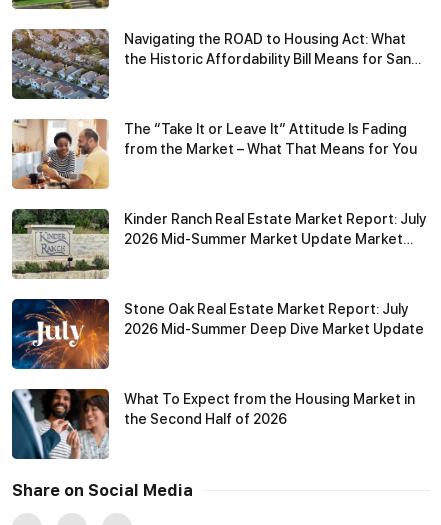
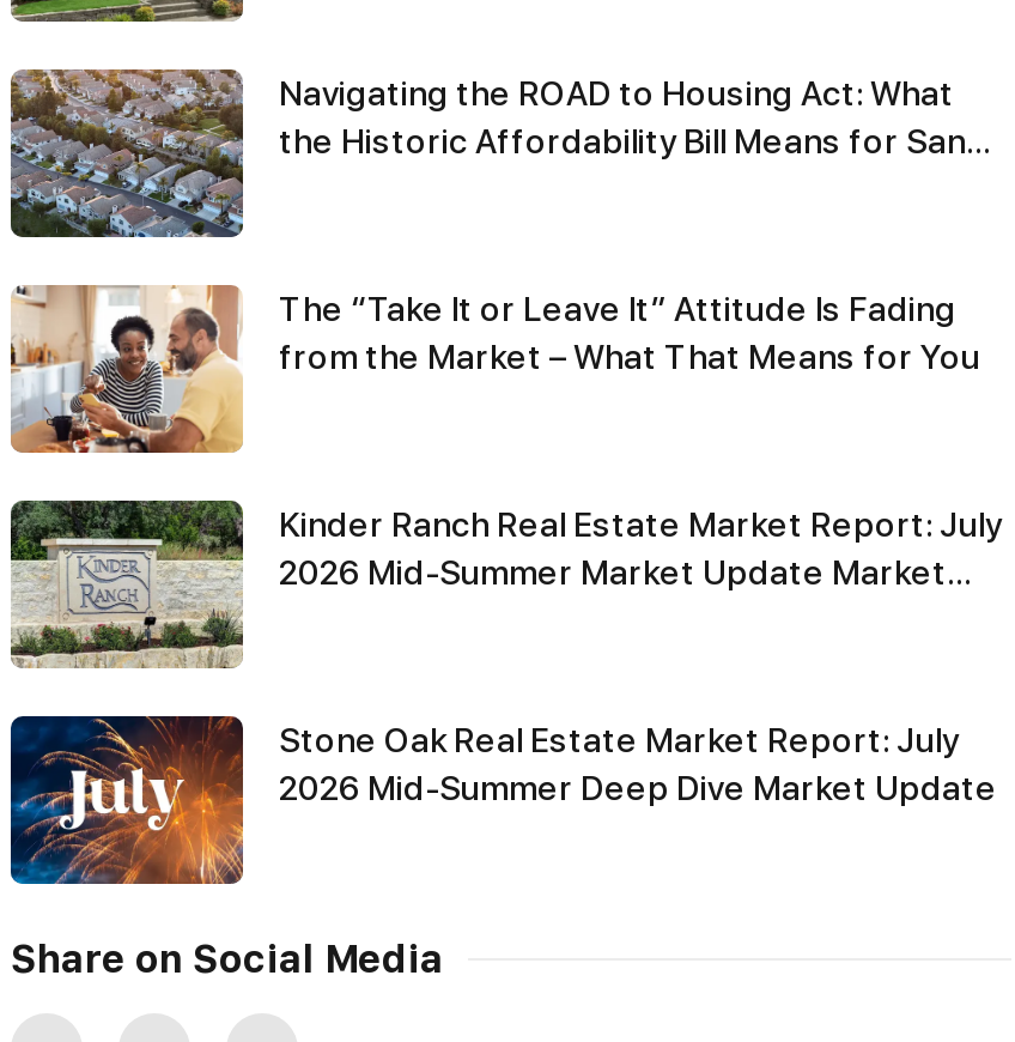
[12,388,415,459] [image] | What To Expect from the Housing Market in | the Second Half of 2026 -> none

